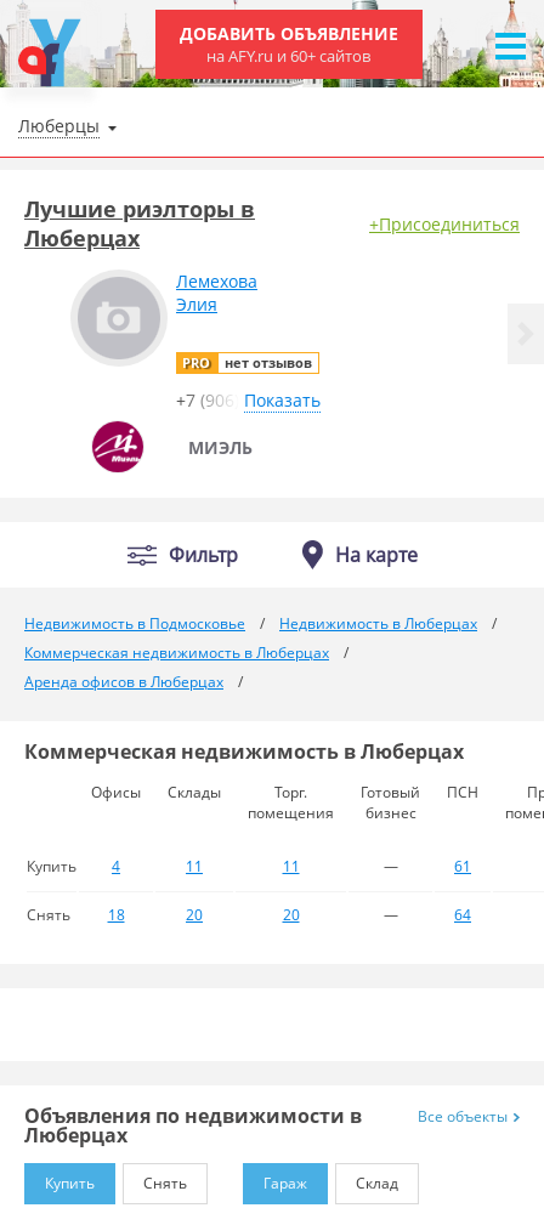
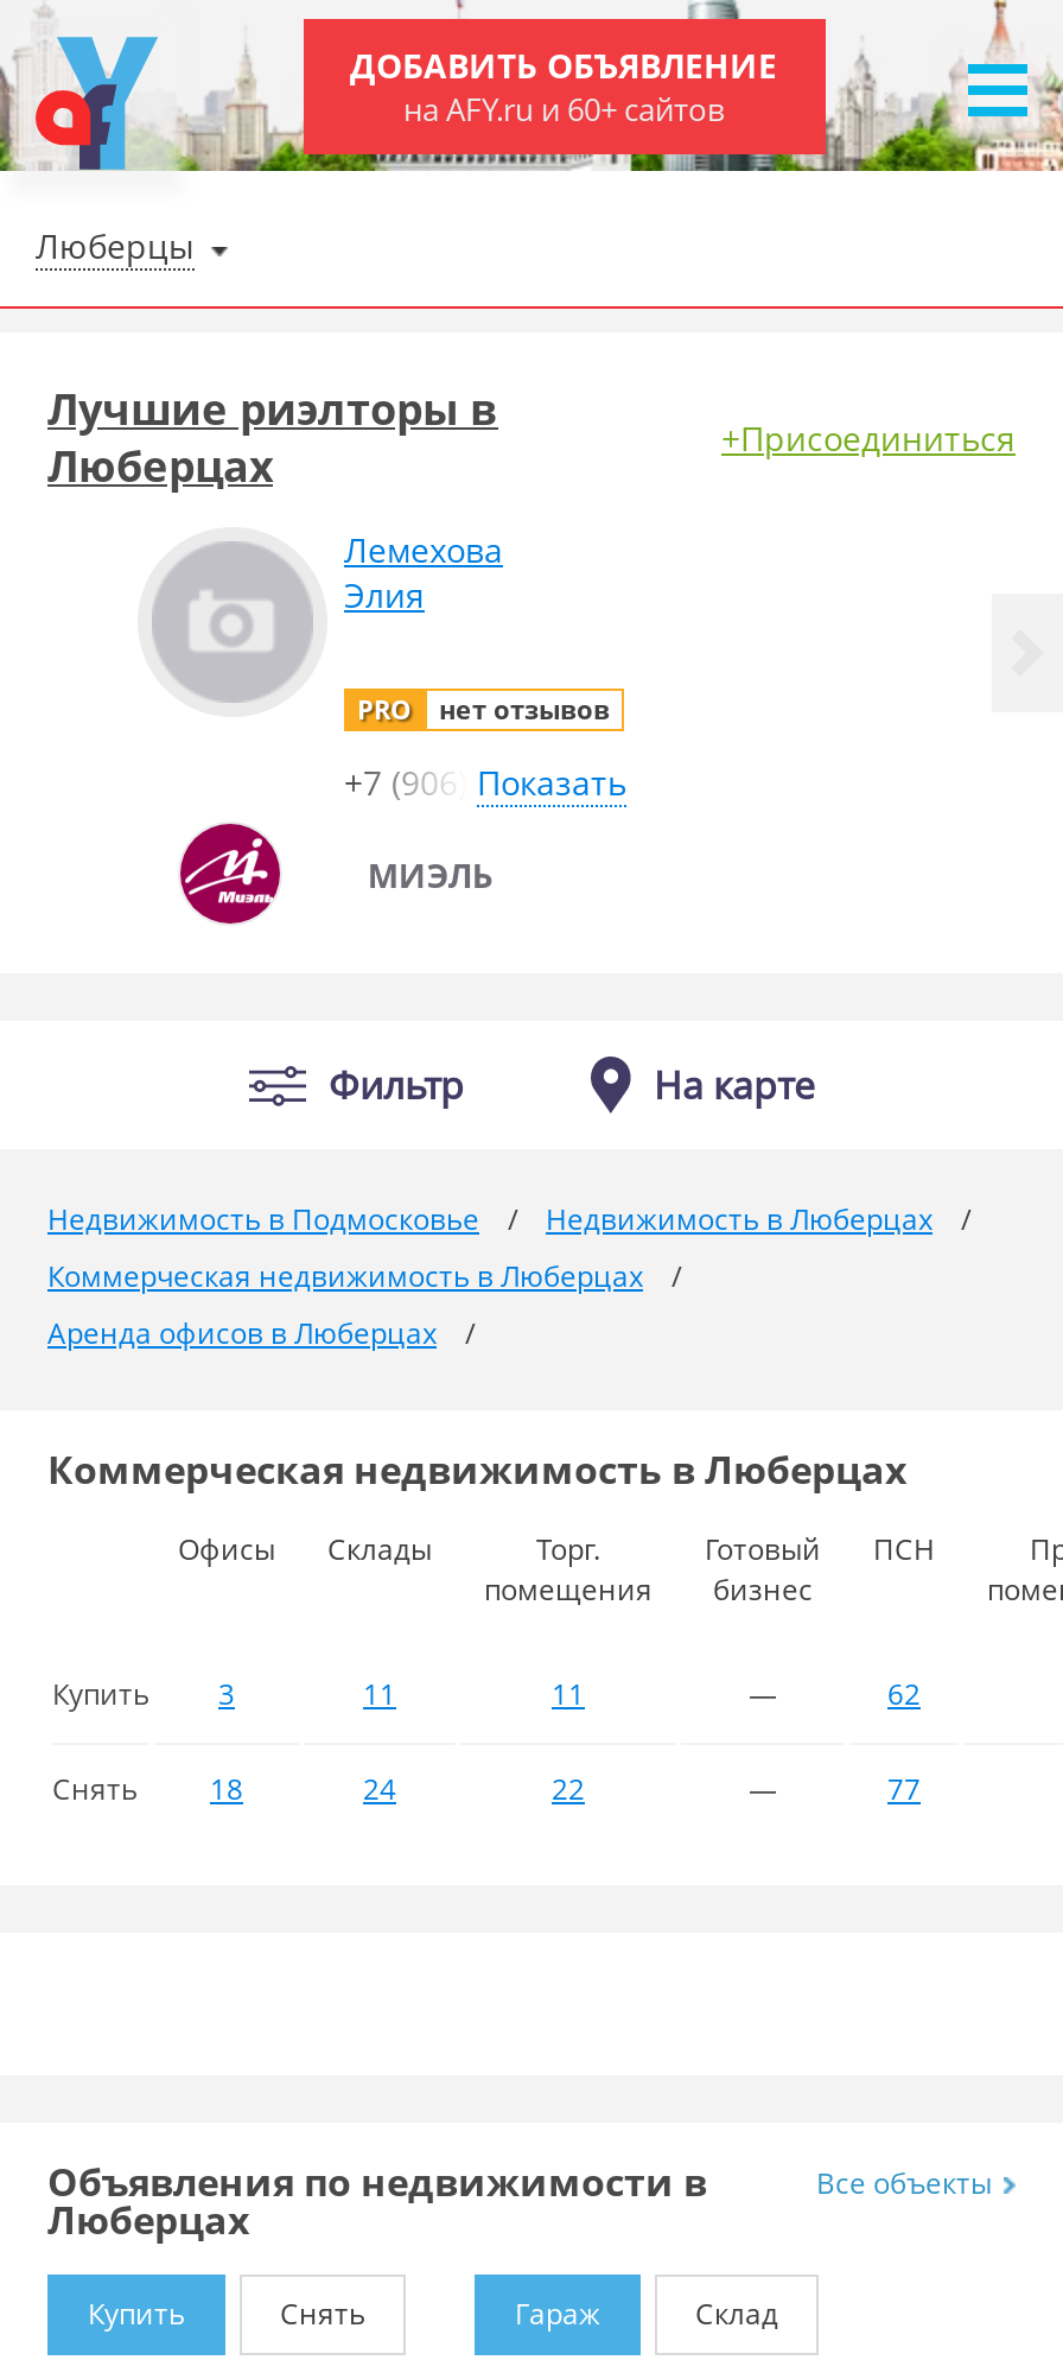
[27,856,120,877] Купить 4 -> [52,1674,235,1714] Купить 3
[454,856,471,877] 61 -> [887,1674,921,1714] 62
[186,904,203,925] 20 -> [363,1769,396,1809] 24
[282,904,299,925] 20 -> [552,1769,585,1809] 22
[454,904,471,925] 64 -> [887,1769,921,1809] 77

